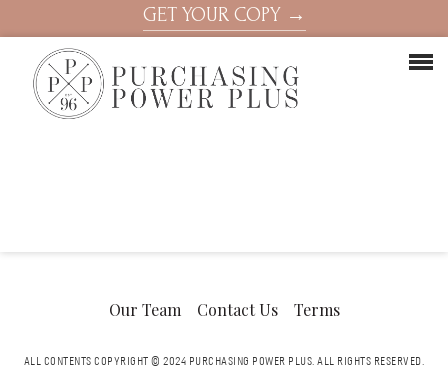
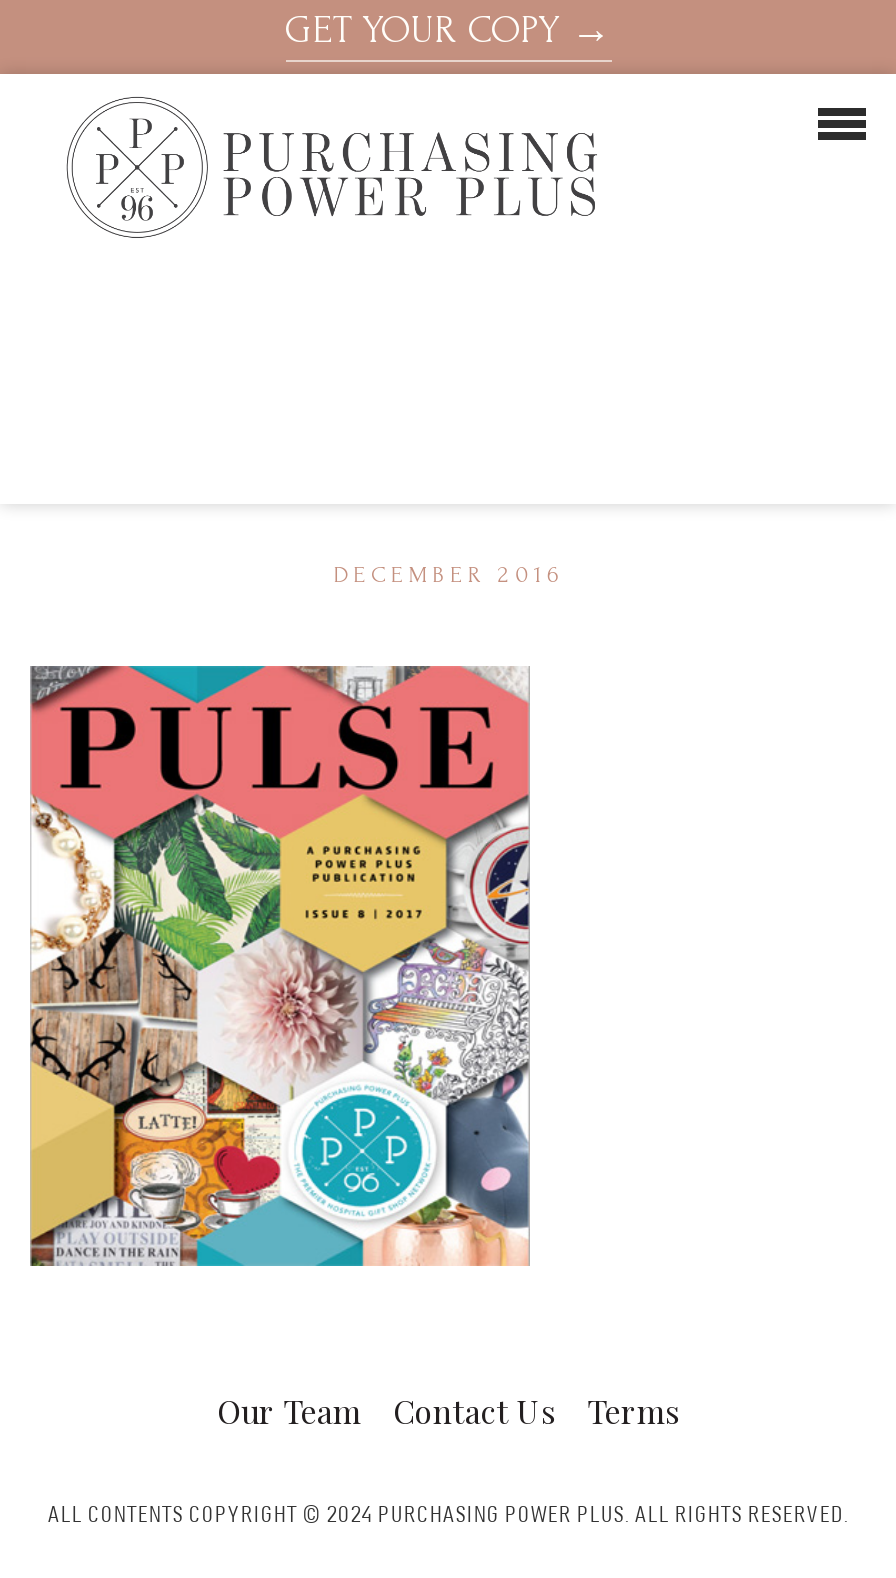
none -> [28,664,532,1268] [image]
none -> [334,562,562,588] DECEMBER 2016

